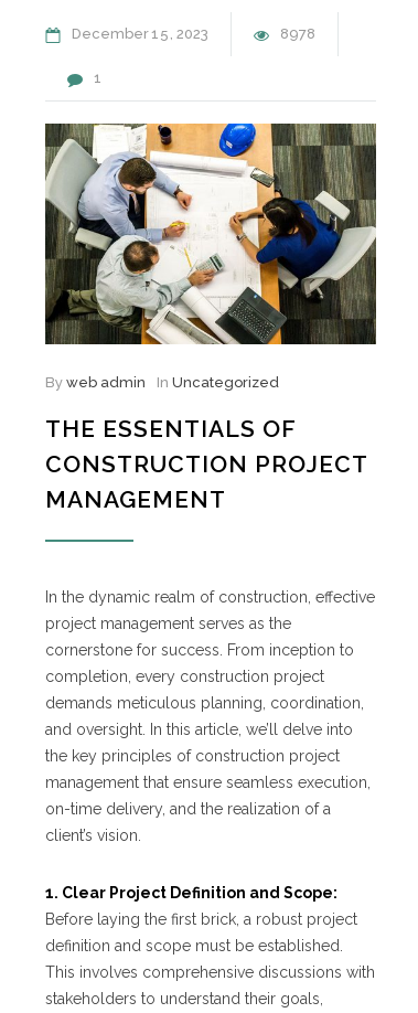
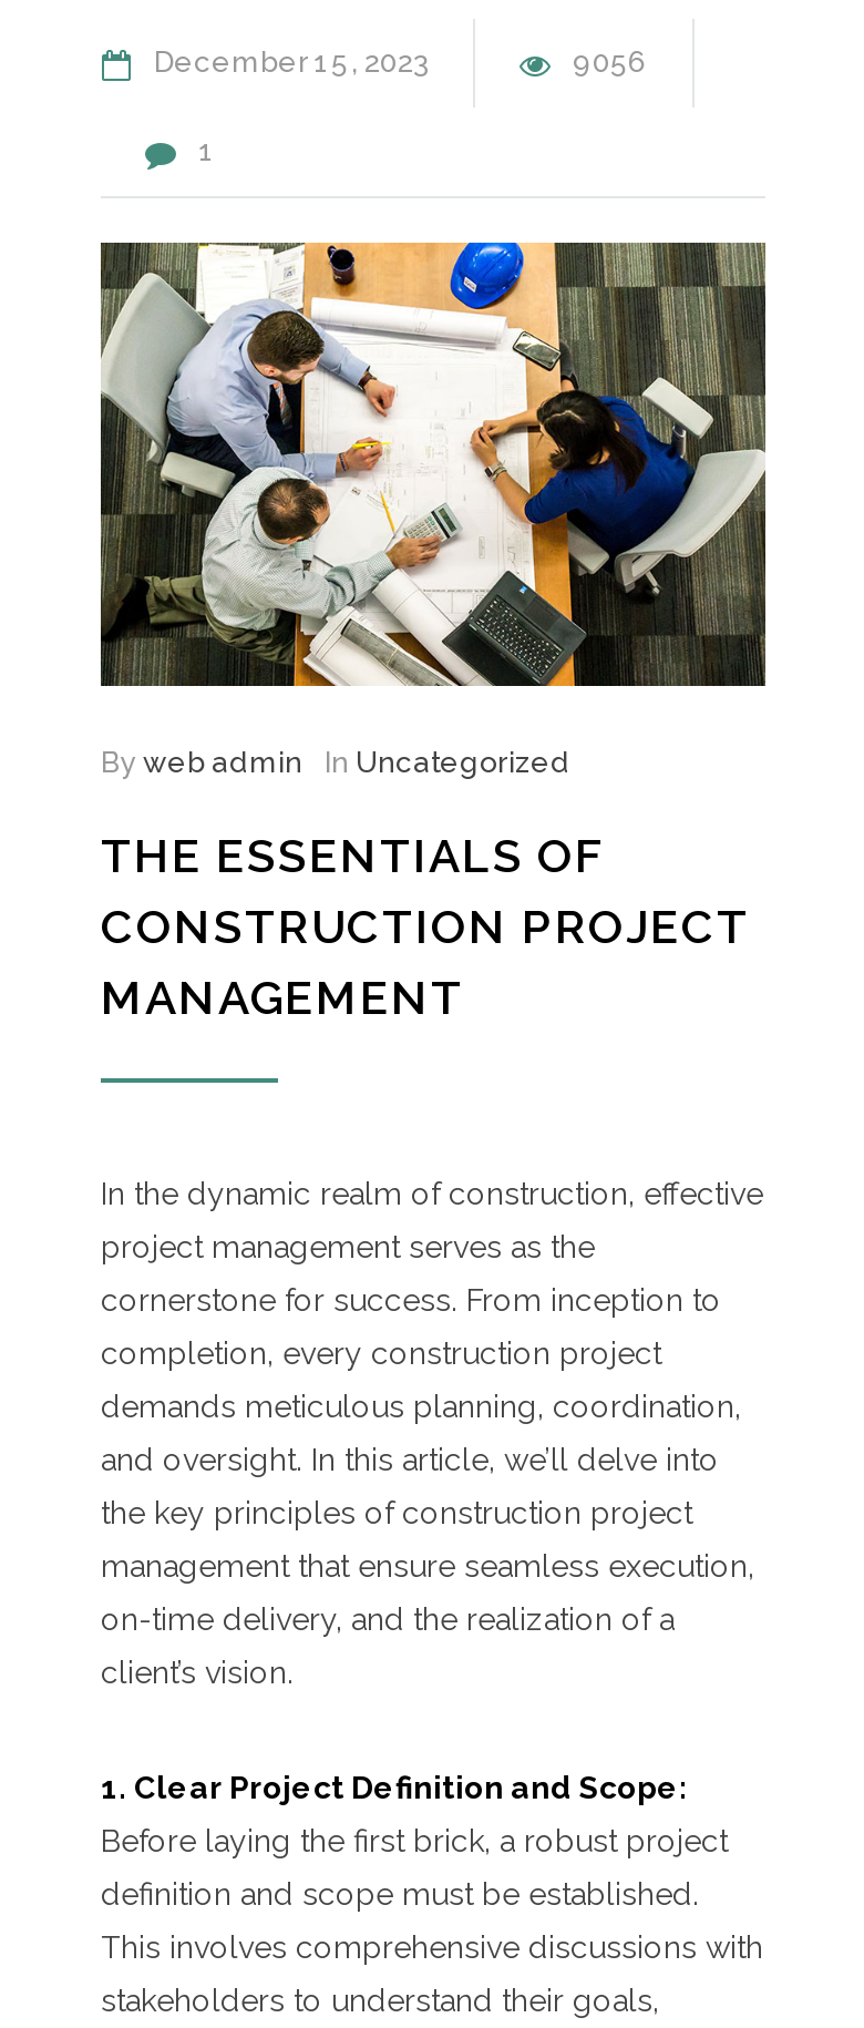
[280,26,315,42] 8978 -> [573,46,648,79] 9056

